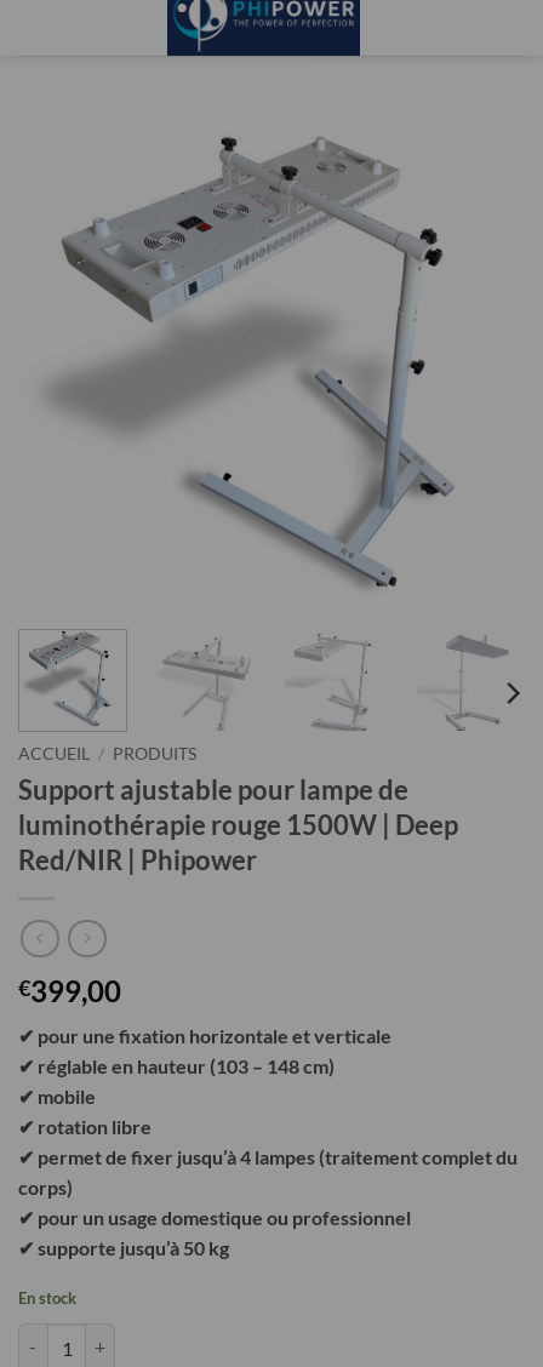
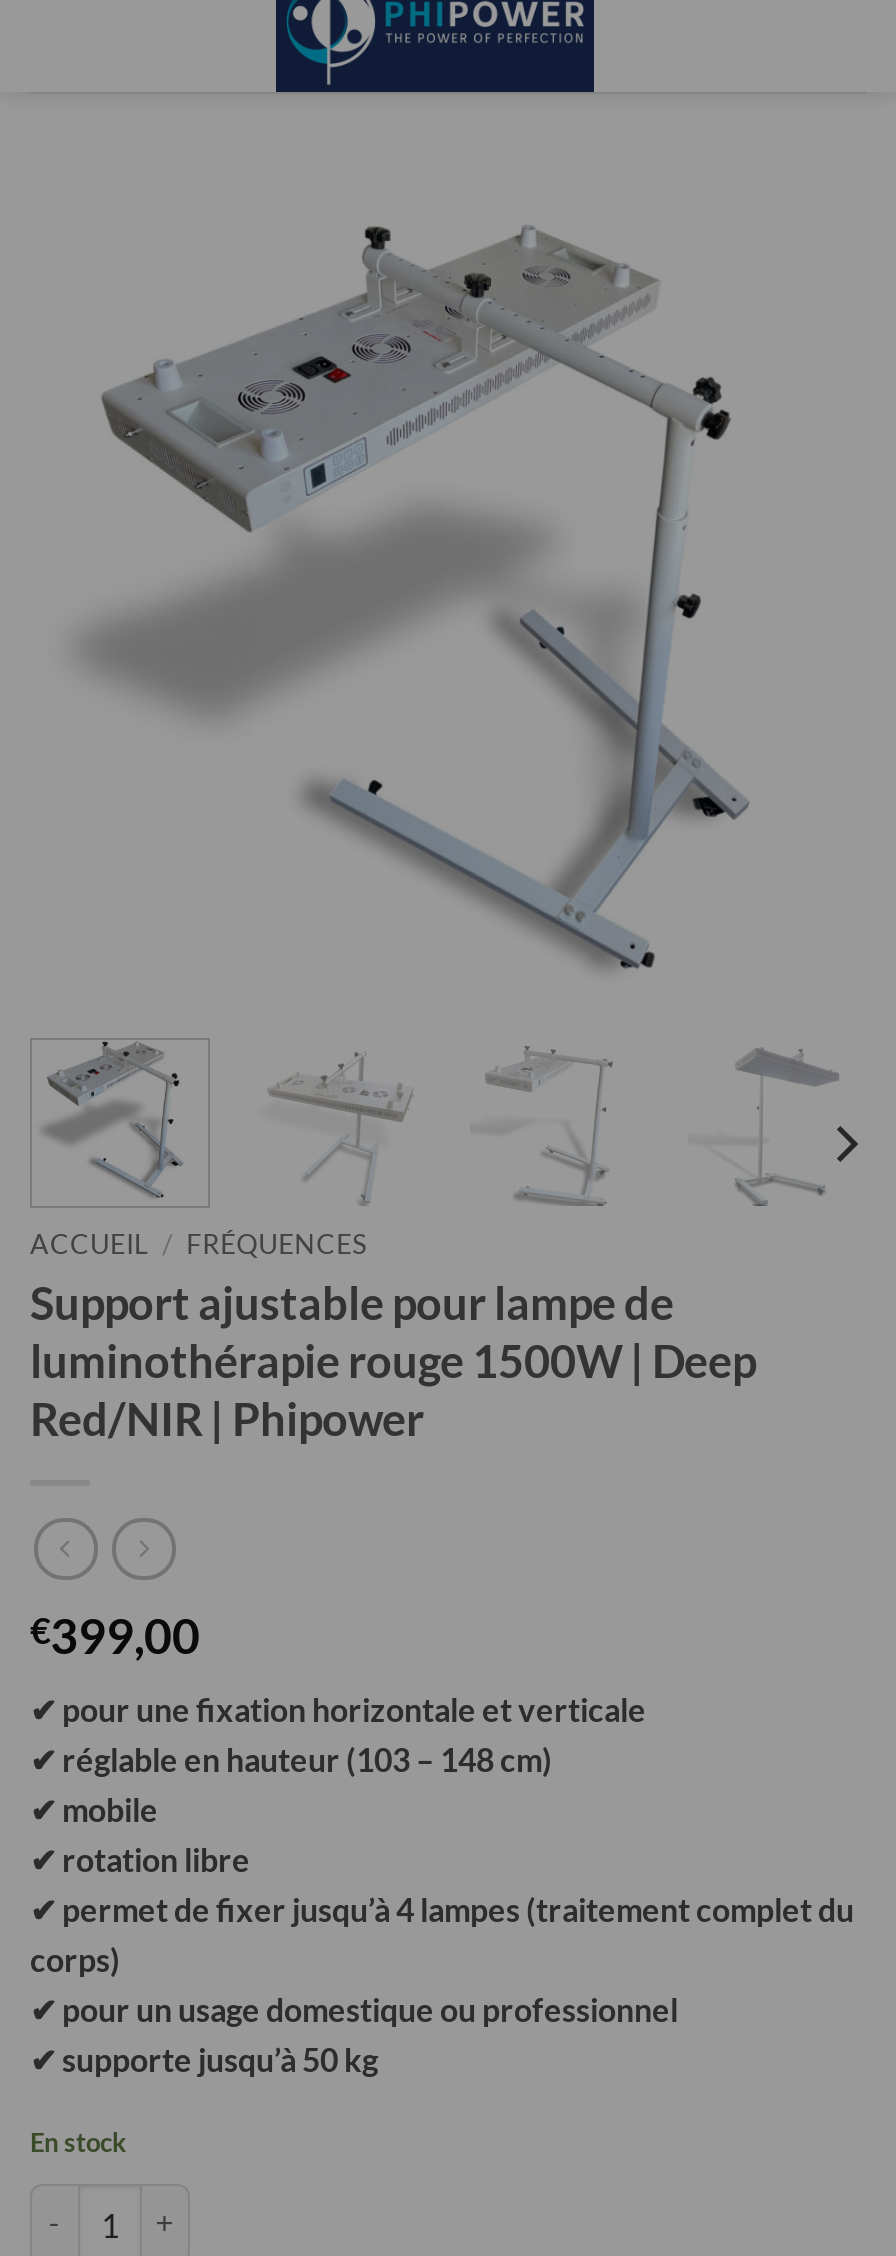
[18,744,197,763] ACCUEIL / PRODUITS -> [30,1228,366,1260] ACCUEIL / FRÉQUENCES

